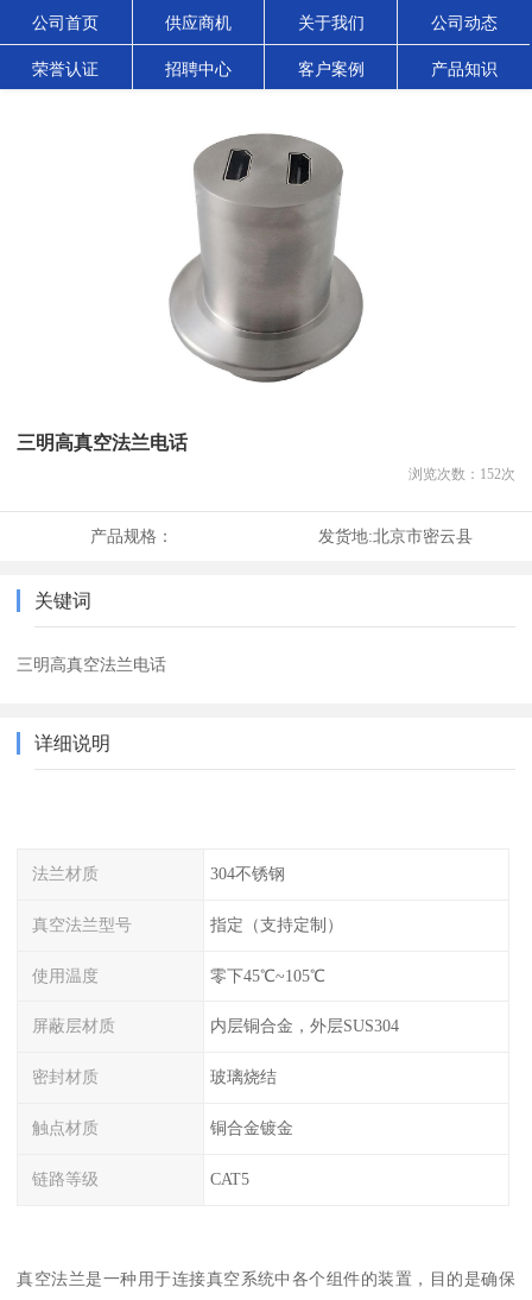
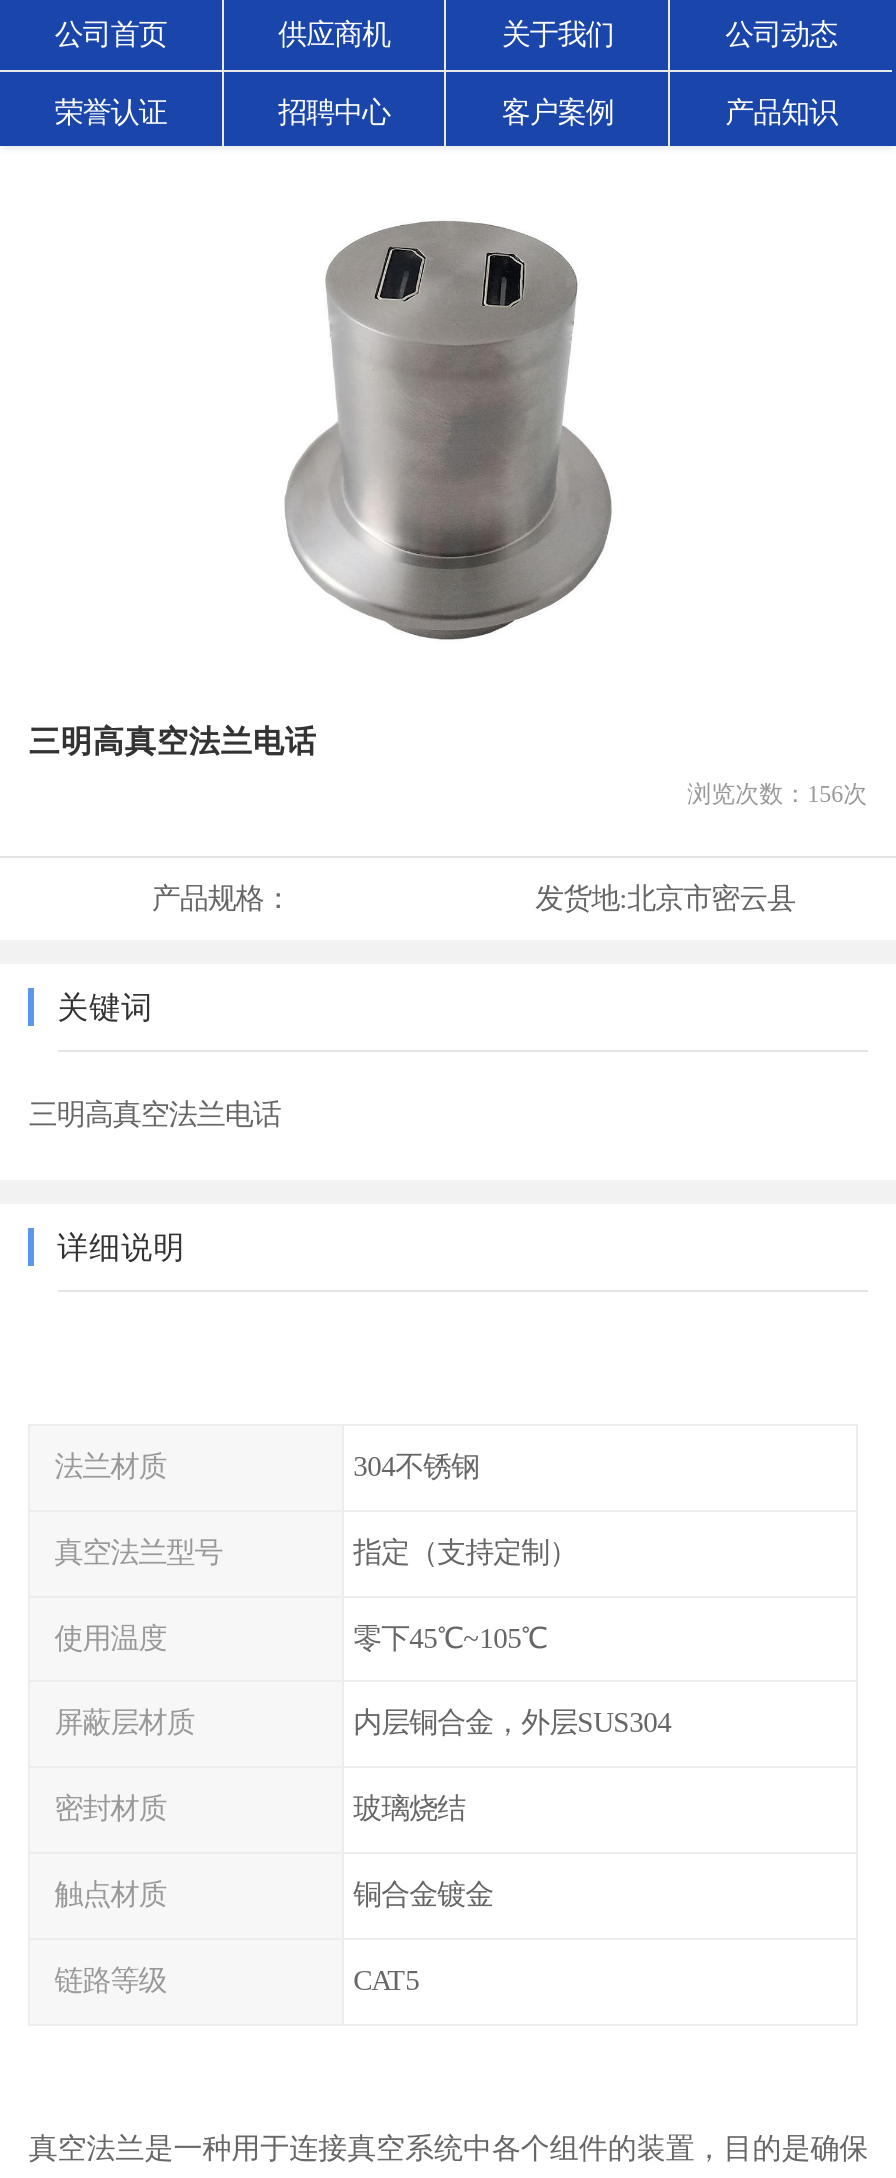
[408,466,515,483] 浏览次数：152次 -> [687,780,867,808] 浏览次数：156次

